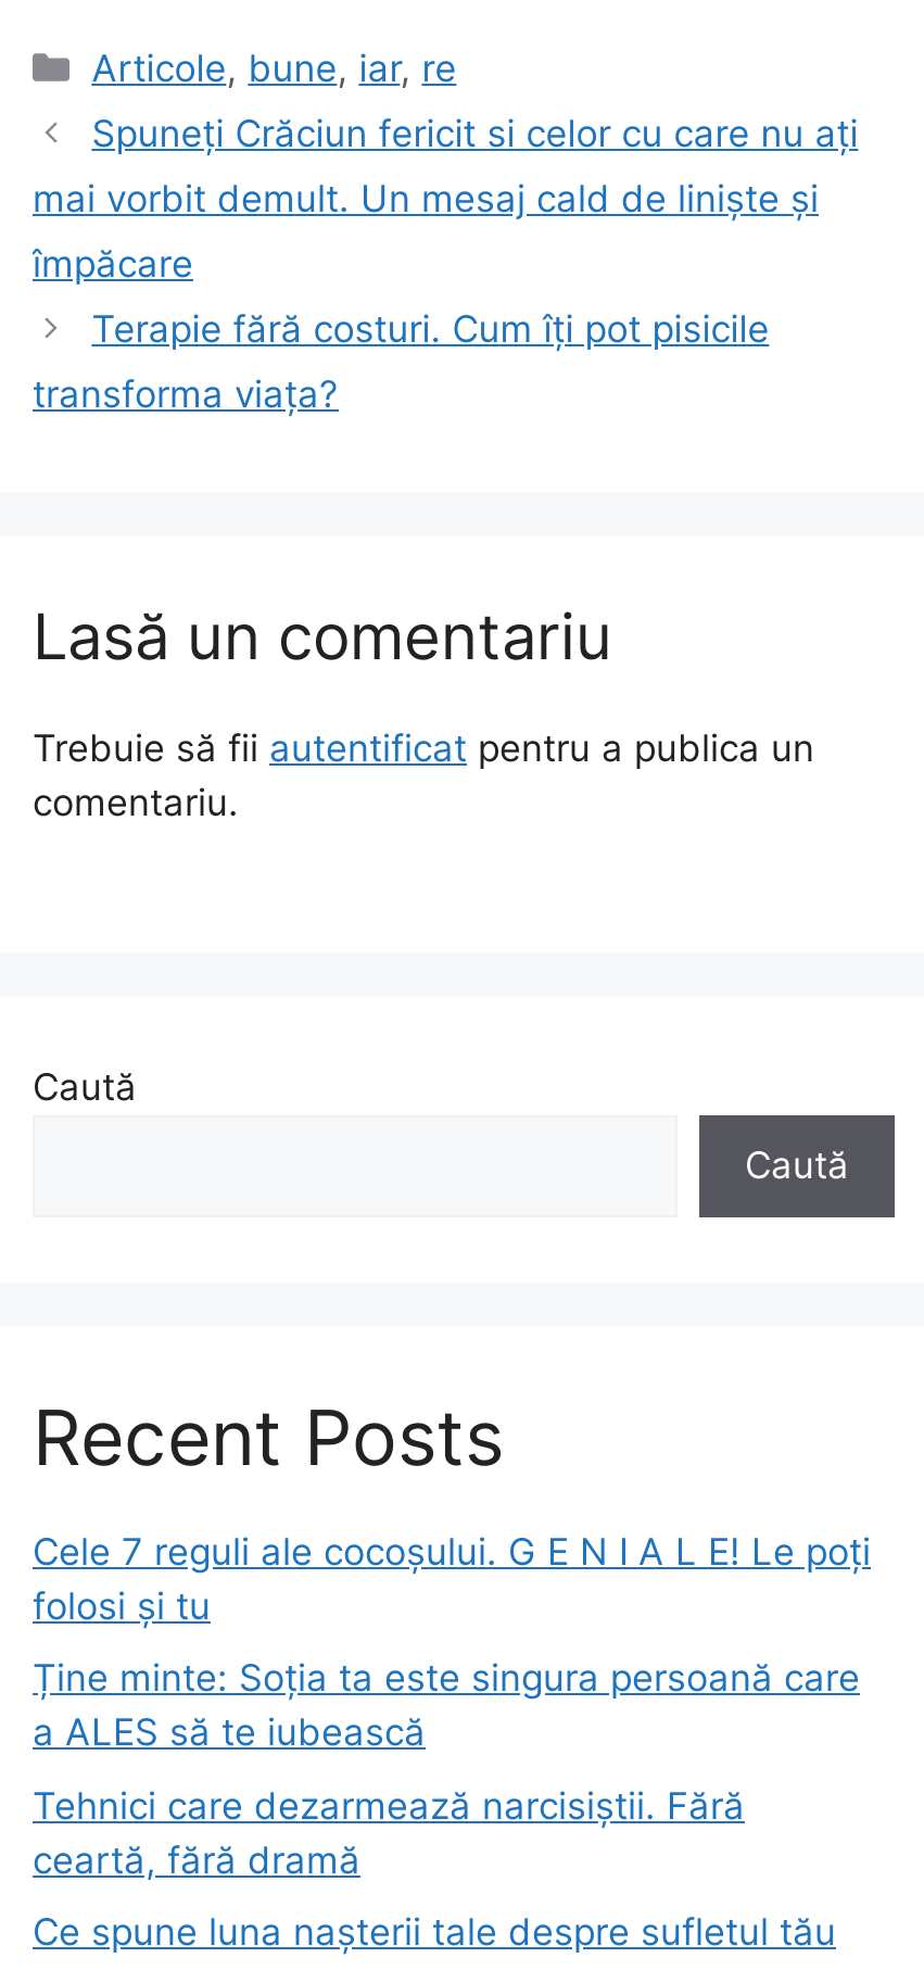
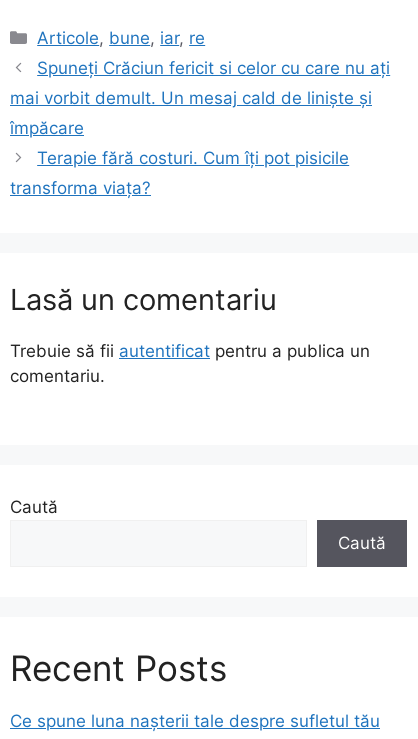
[33,1530,871,1882] Cele 7 reguli ale cocoșului. G E N I A L E! Le poți | folosi și tu | Ține minte: Soția ta este singura persoană care | a ALES să te iubească | Tehnici care dezarmează narcisiștii. Fără | ceartă, fără dramă -> none

